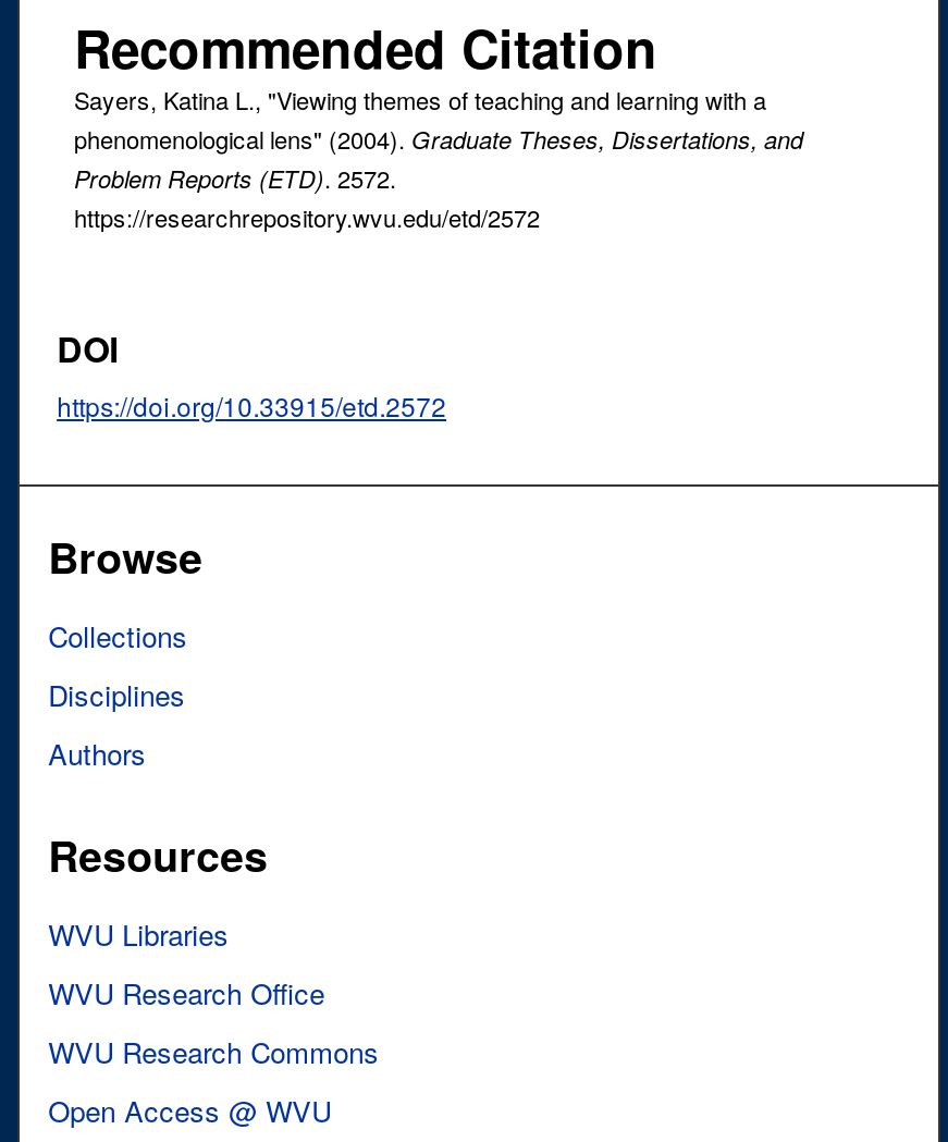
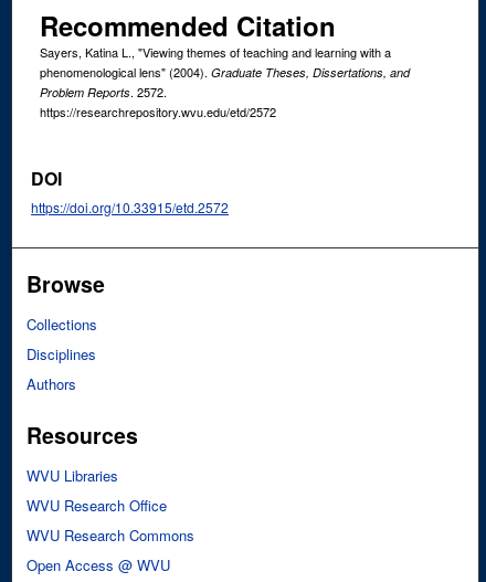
[74,160,396,195] Problem Reports (ETD). 2572. -> [40,83,167,100] Problem Reports. 2572.

